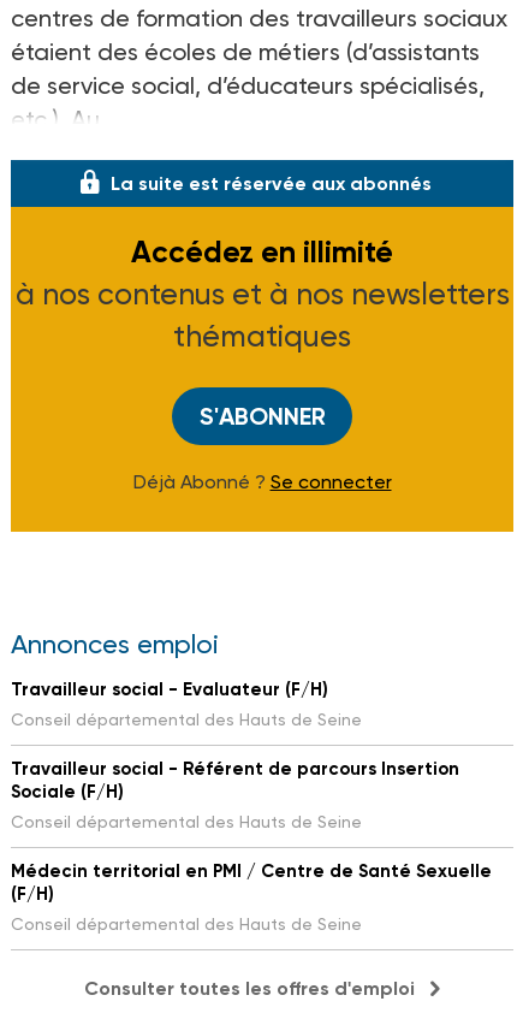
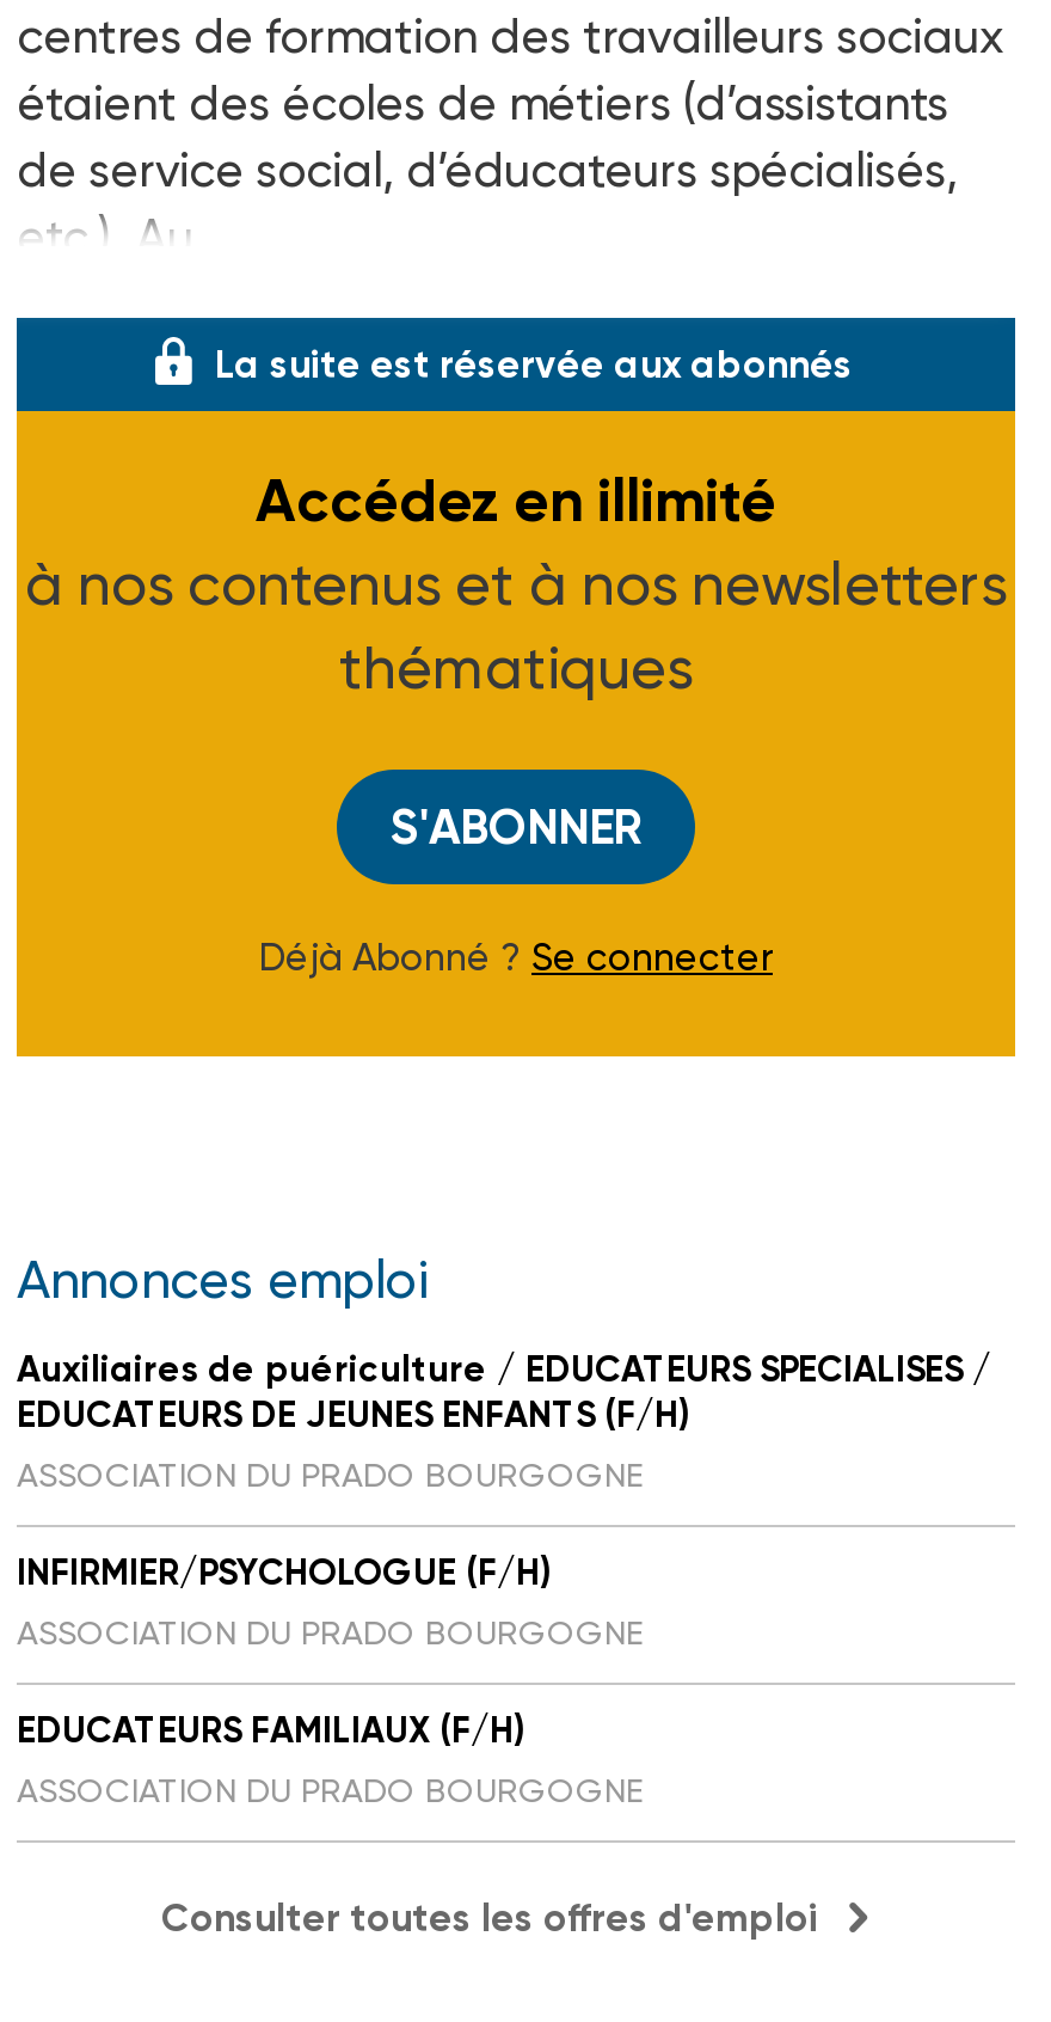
[11,678,362,729] Travailleur social - Evaluateur (F/H) | Conseil départemental des Hauts de Seine -> [17,1348,991,1493] Auxiliaires de puériculture / EDUCATEURS SPECIALISES / | EDUCATEURS DE JEUNES ENFANTS (F/H) | ASSOCIATION DU PRADO BOURGOGNE
[11,758,459,831] Travailleur social - Référent de parcours Insertion | Sociale (F/H) | Conseil départemental des Hauts de Seine -> [17,1551,643,1651] INFIRMIER/PSYCHOLOGUE (F/H) | ASSOCIATION DU PRADO BOURGOGNE
[11,860,492,933] Médecin territorial en PMI / Centre de Santé Sexuelle | (F/H) | Conseil départemental des Hauts de Seine -> [17,1708,643,1809] EDUCATEURS FAMILIAUX (F/H) | ASSOCIATION DU PRADO BOURGOGNE

